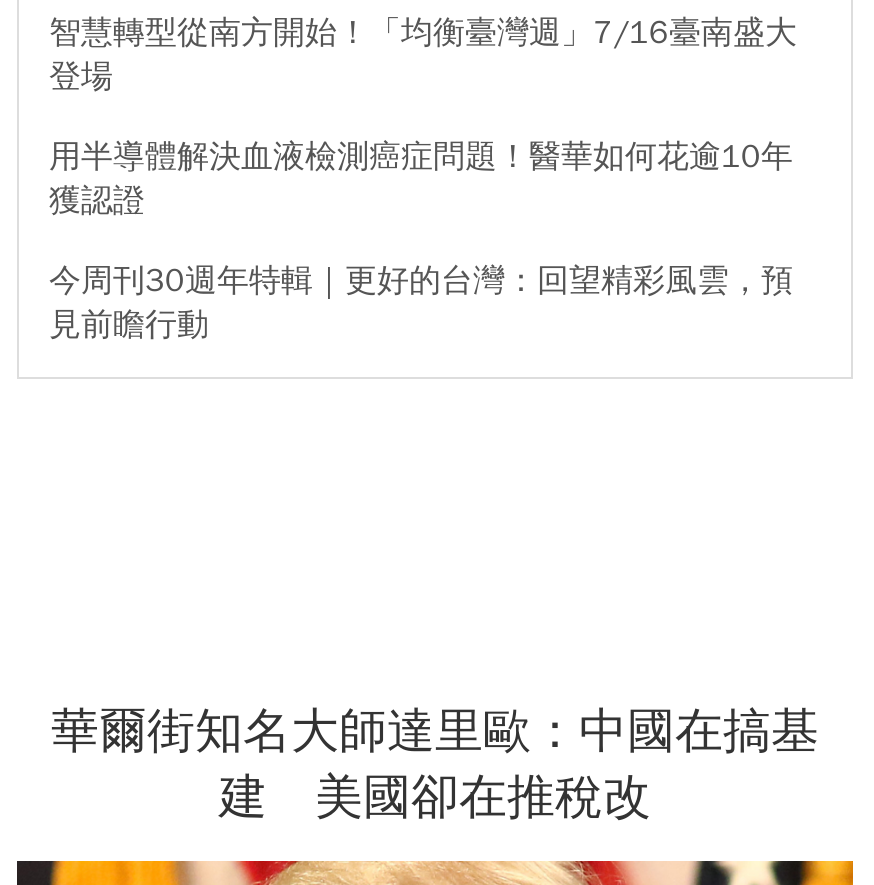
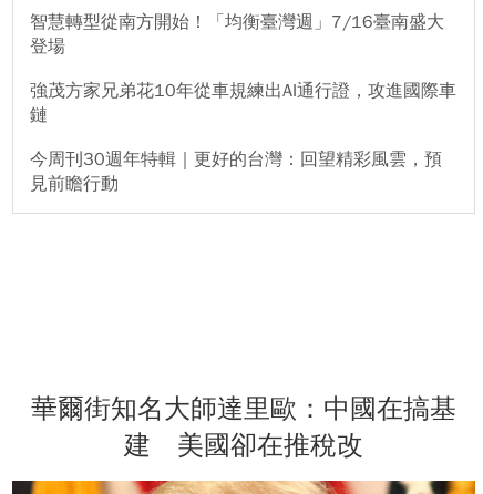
[49,137,793,221] 用半導體解決血液檢測癌症問題！醫華如何花逾10年 | 獲認證 -> [30,80,456,126] 強茂方家兄弟花10年從車規練出AI通行證，攻進國際車 | 鏈

